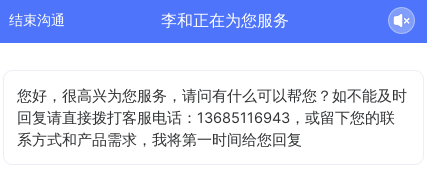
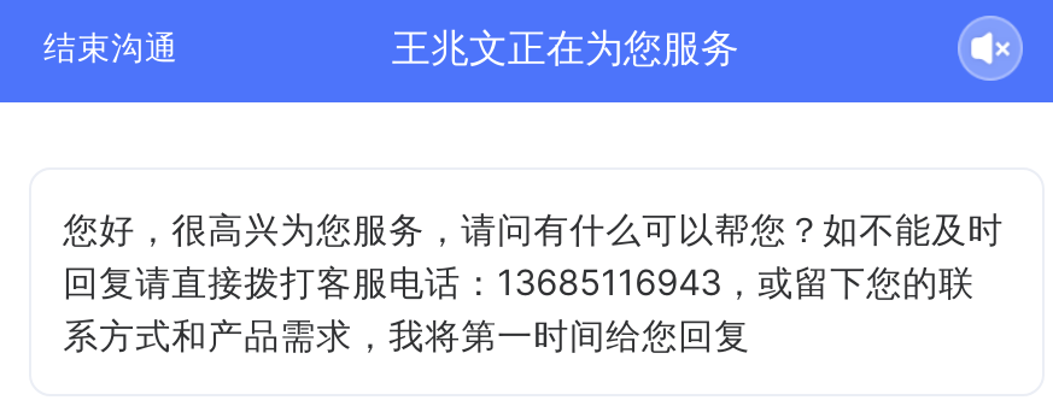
[161,10,289,29] 李和正在为您服务 -> [392,24,739,70] 王兆文正在为您服务

